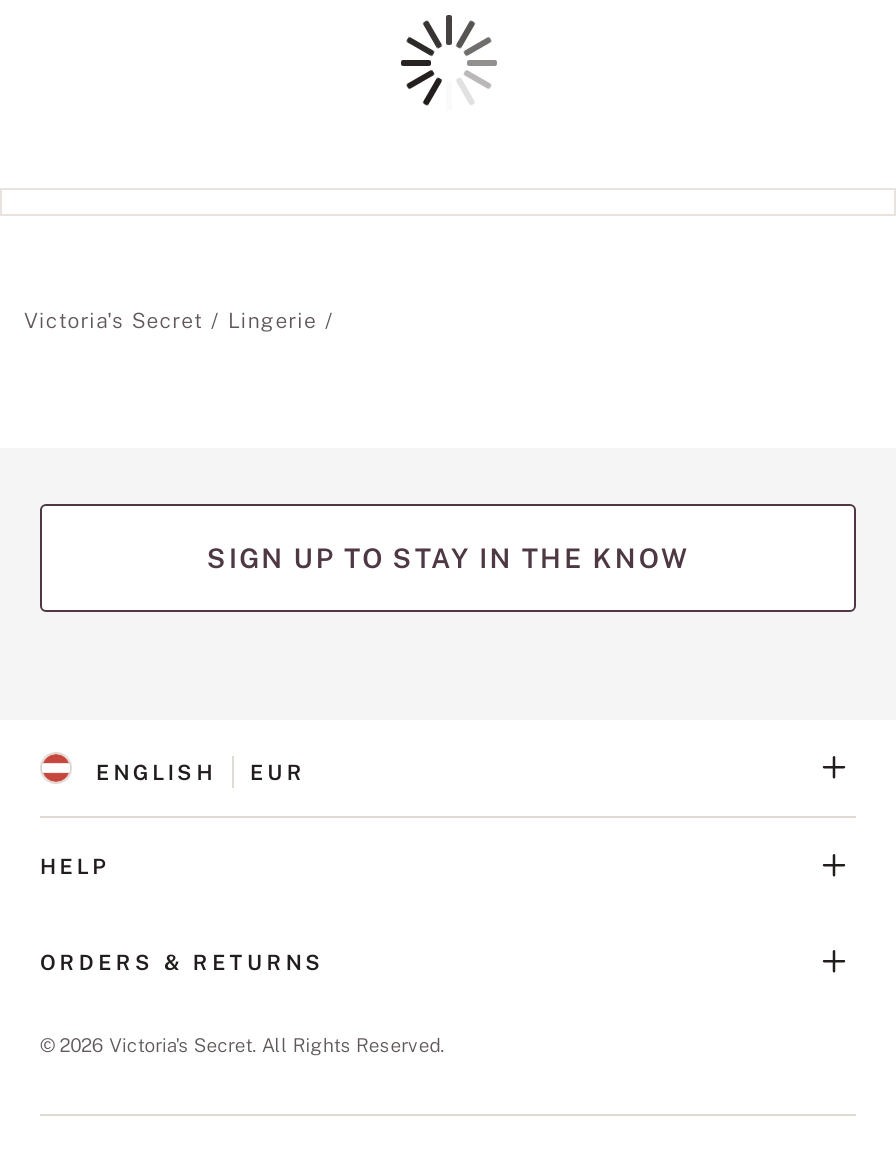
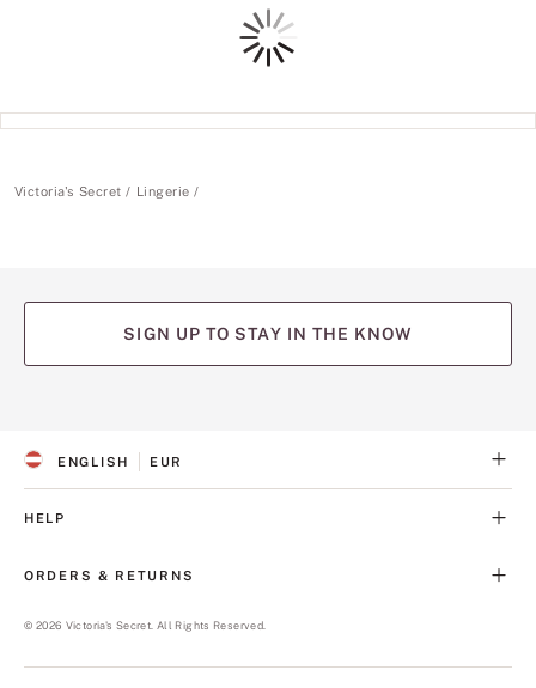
[404,36,498,112] [image] -> [240,22,297,68] [image]

